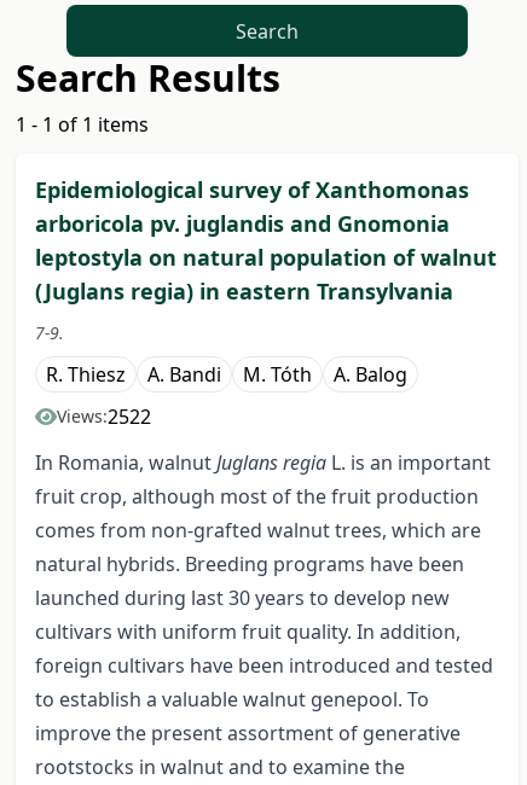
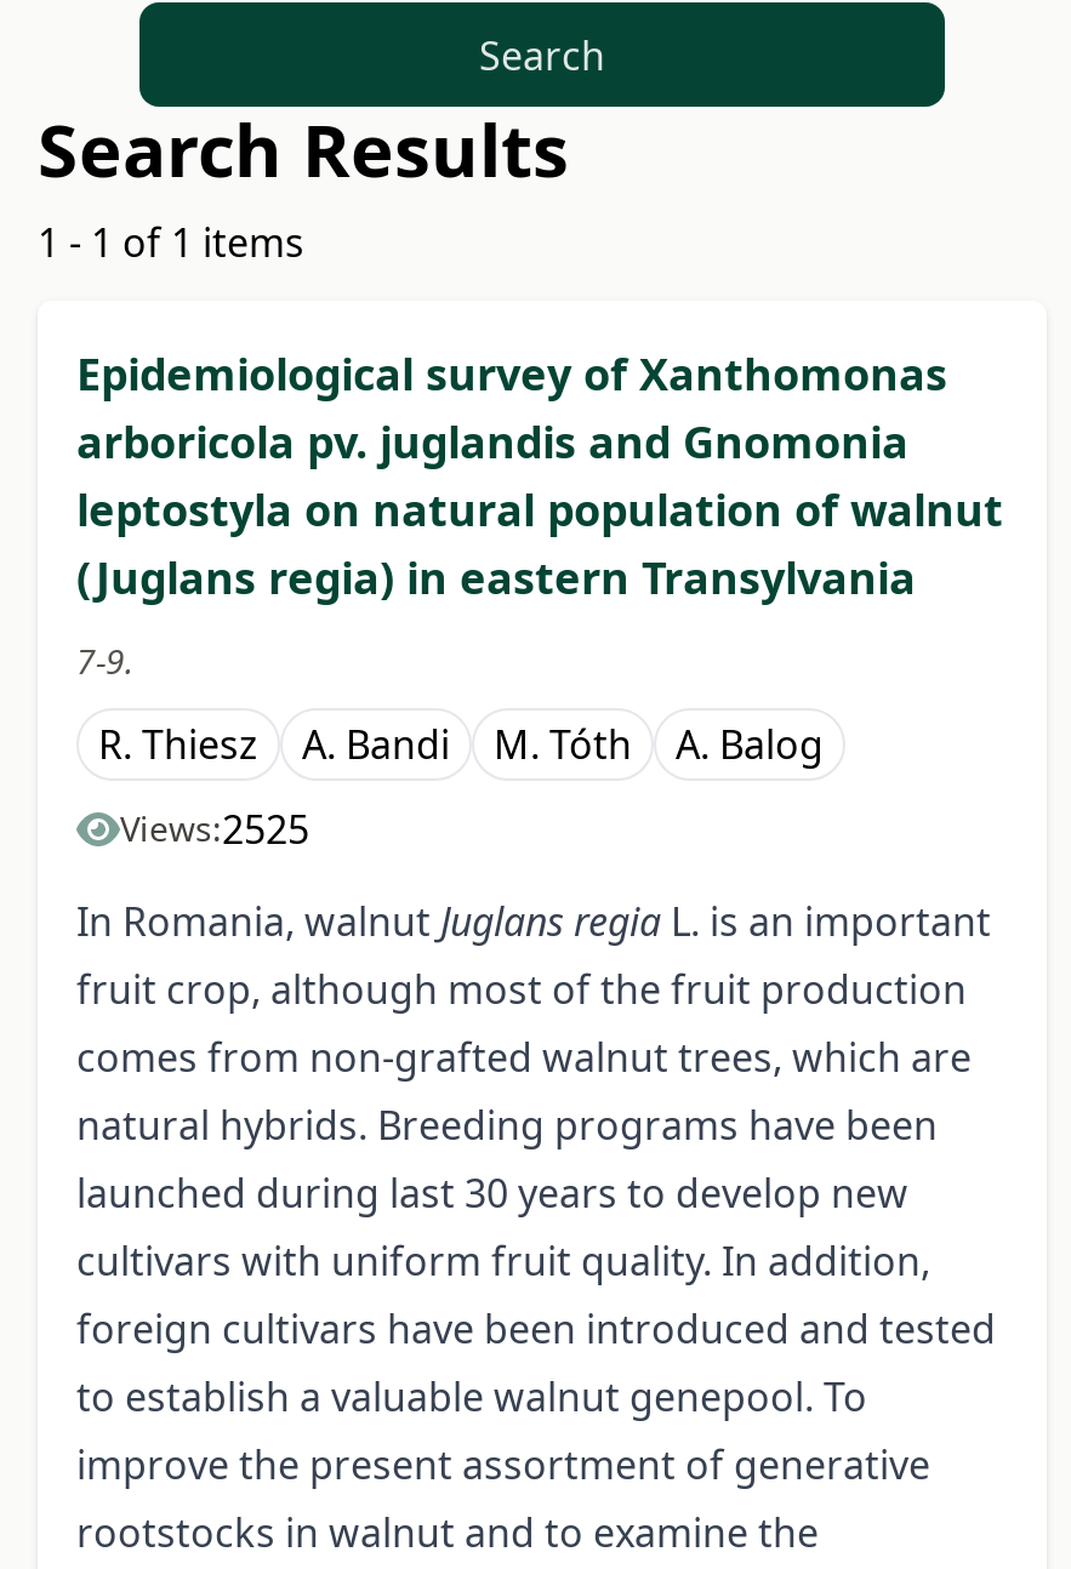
[57,404,151,430] Views:2522 -> [120,803,309,857] Views:2525

